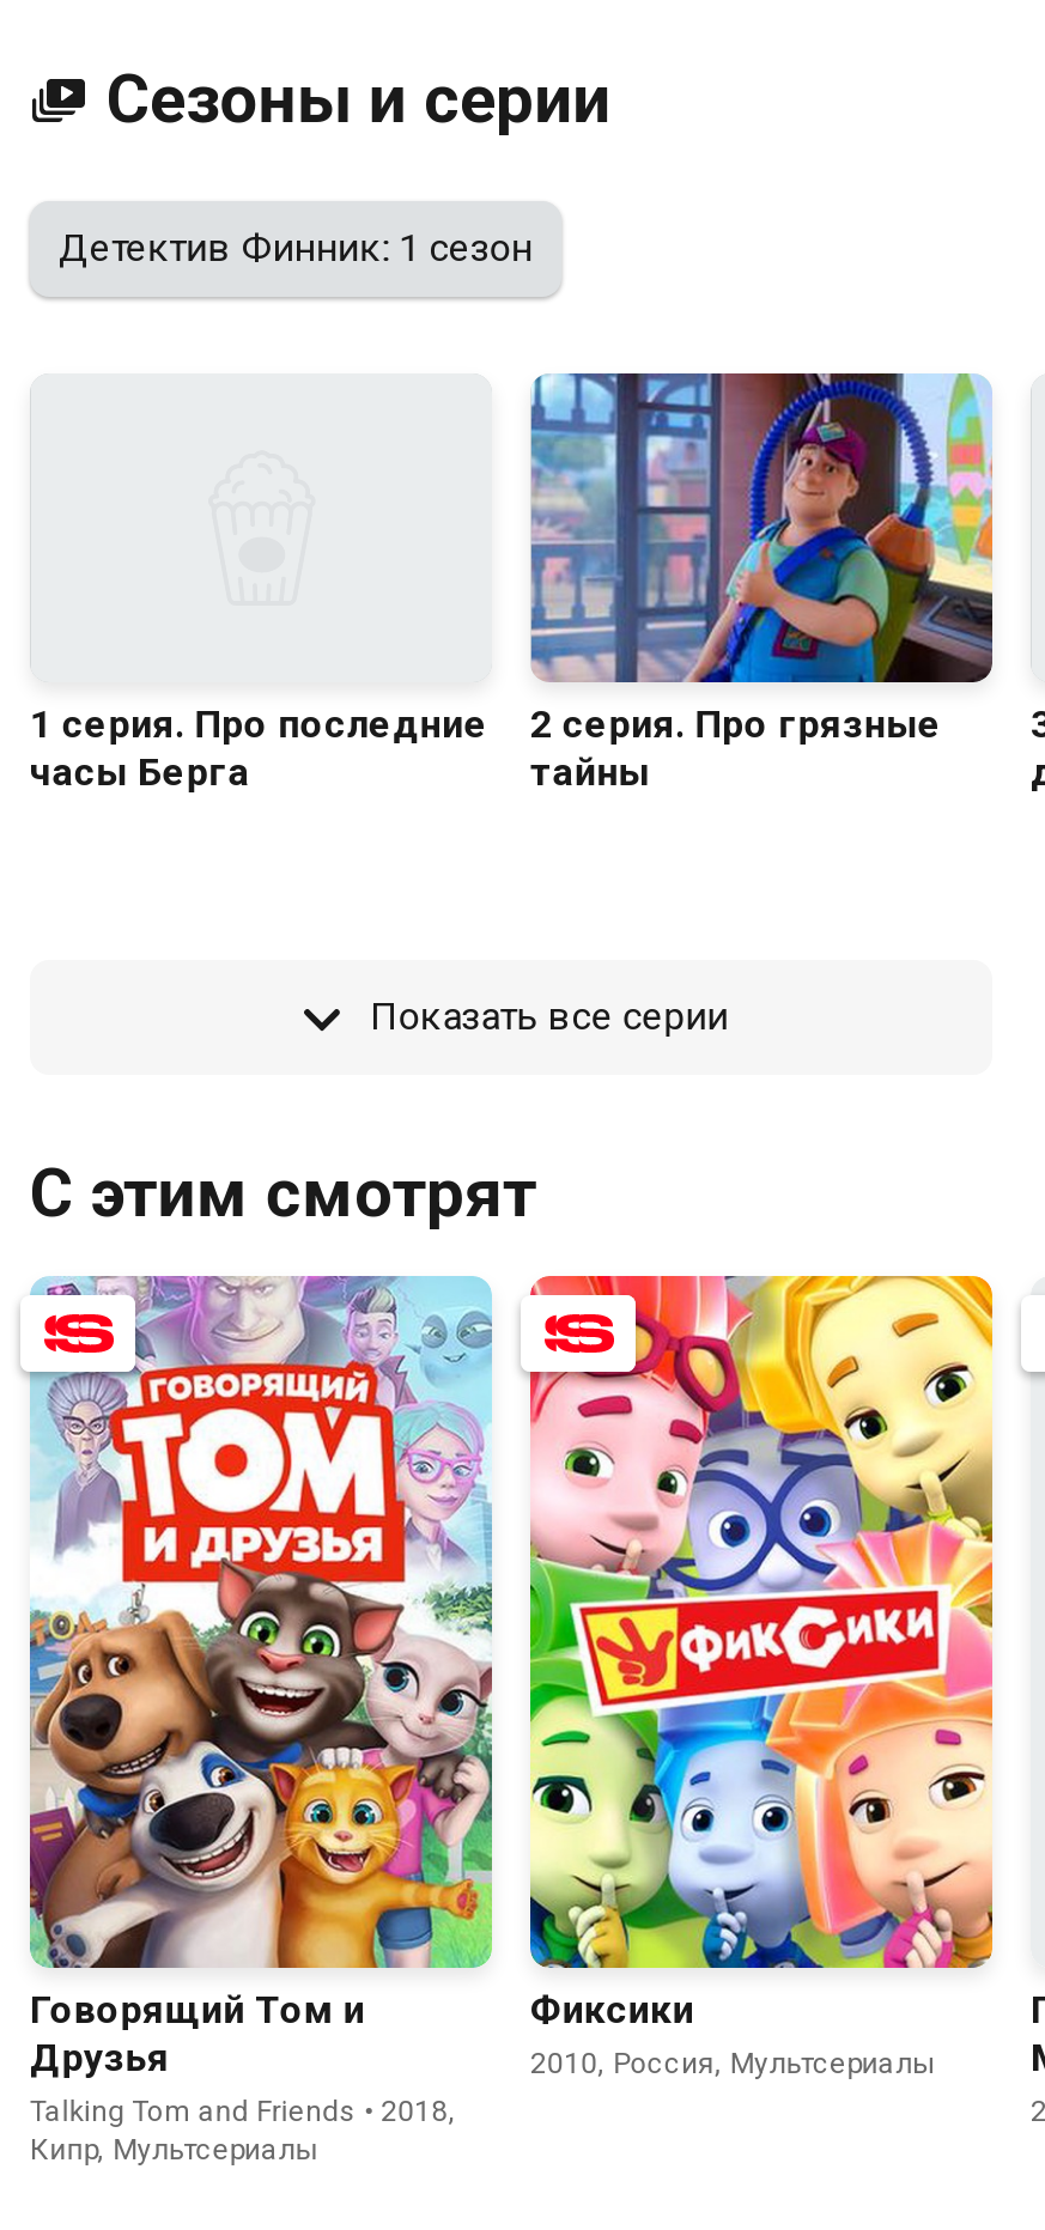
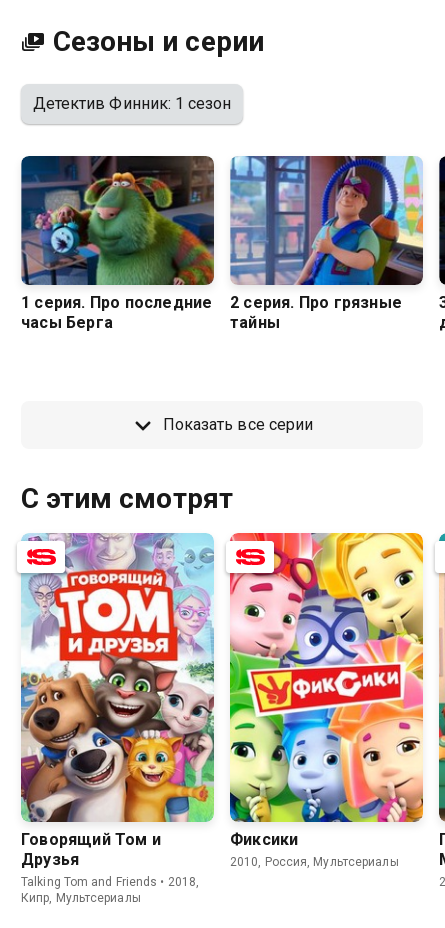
none -> [20,155,215,286] [image]

